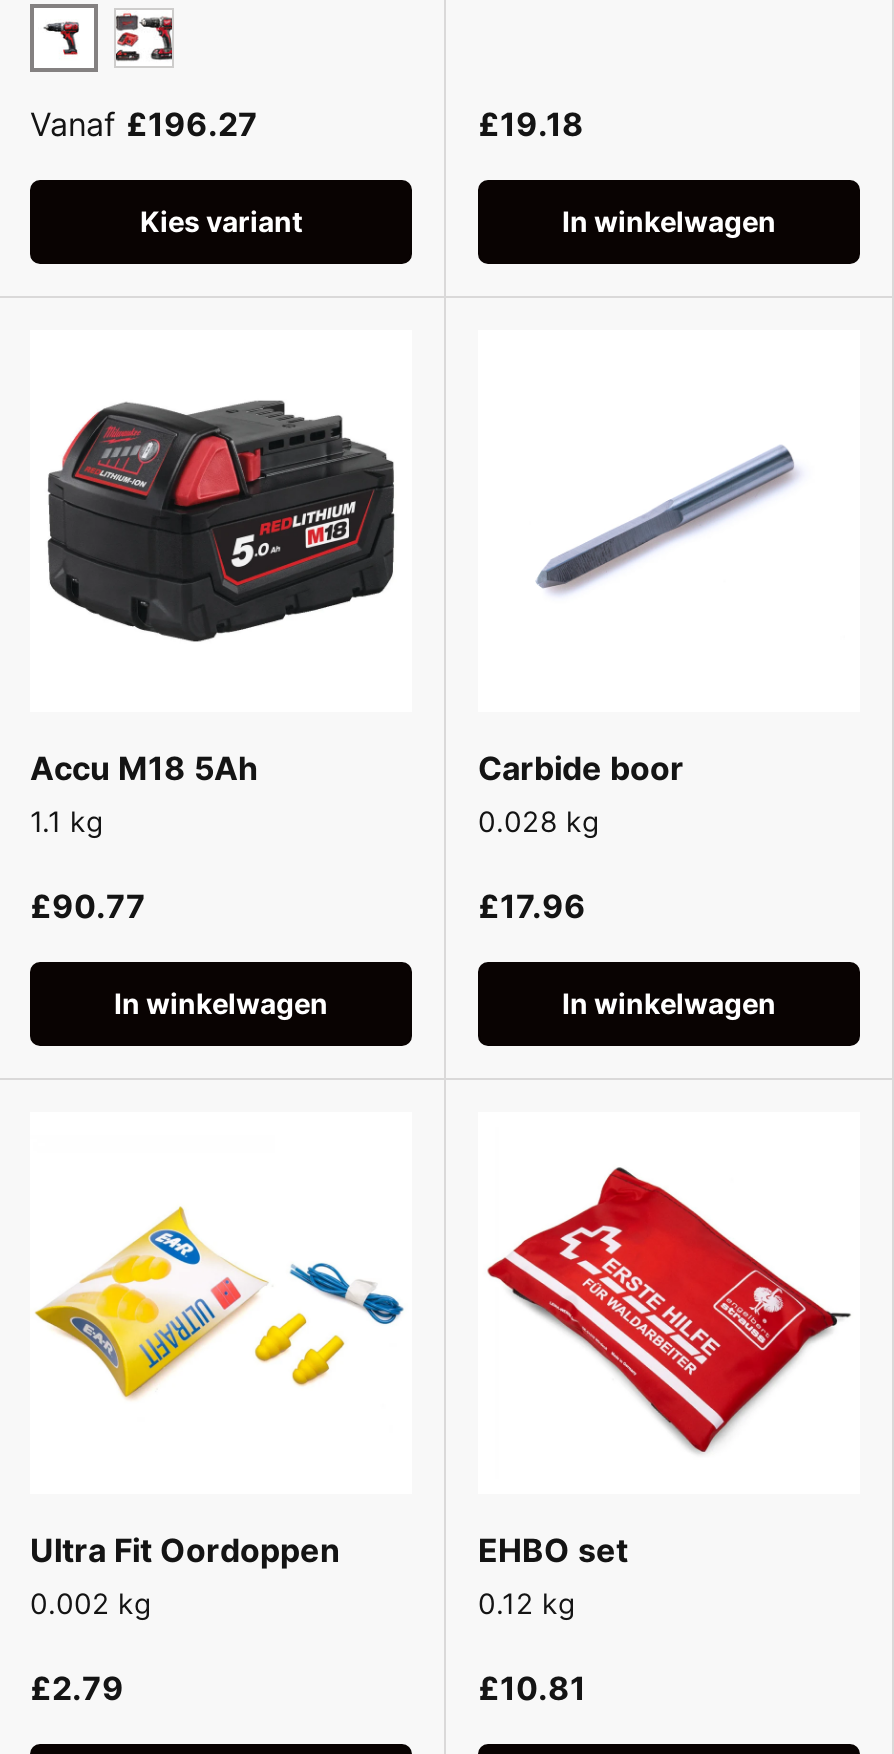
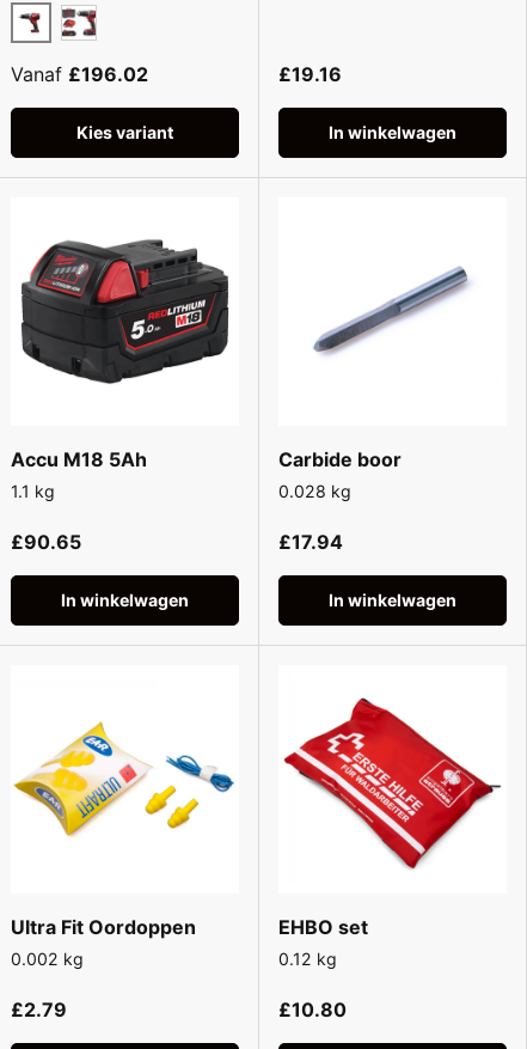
[30,103,258,143] Vanaf £196.27 -> [11,62,148,86] Vanaf £196.02
[478,103,584,143] £19.18 -> [278,62,342,86] £19.16
[30,885,146,925] £90.77 -> [11,530,81,553] £90.65
[478,885,586,925] £17.96 -> [278,530,343,553] £17.94
[478,1667,586,1707] £10.81 -> [278,997,347,1021] £10.80

